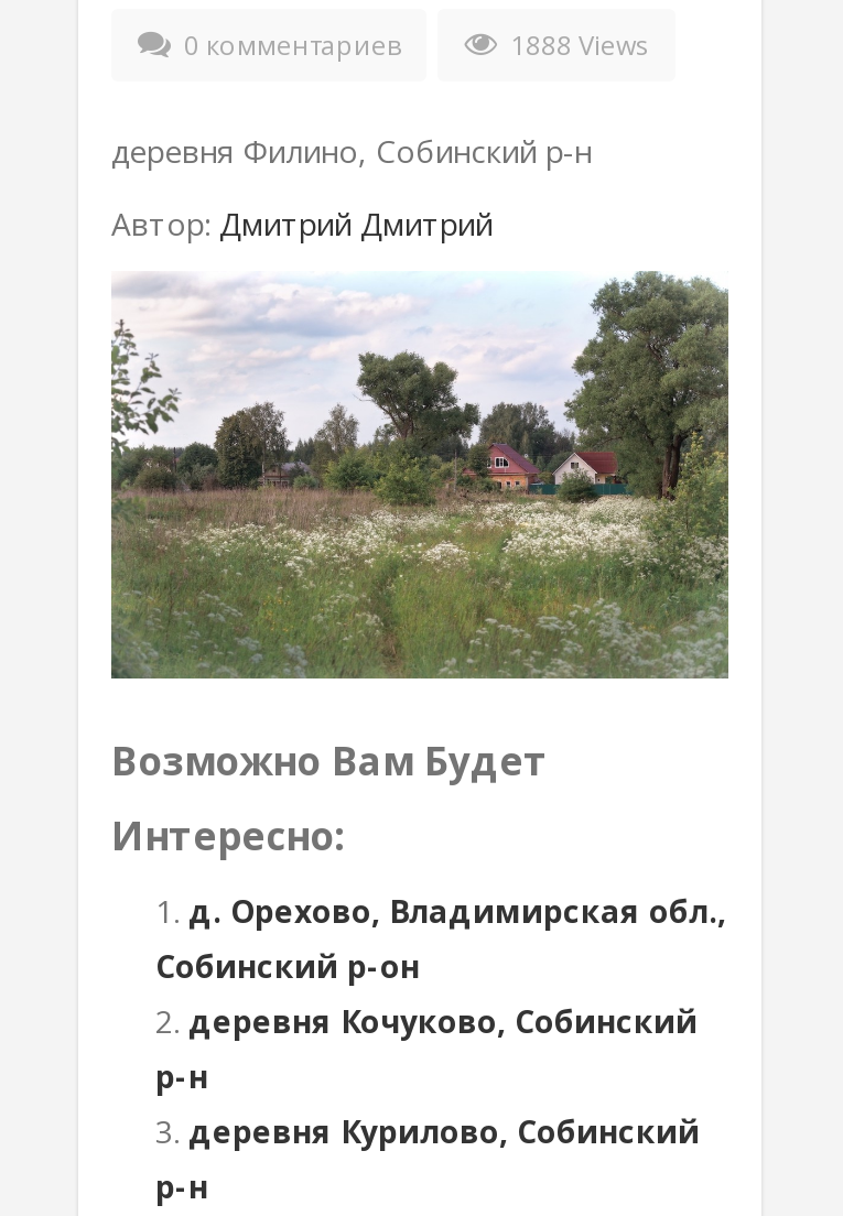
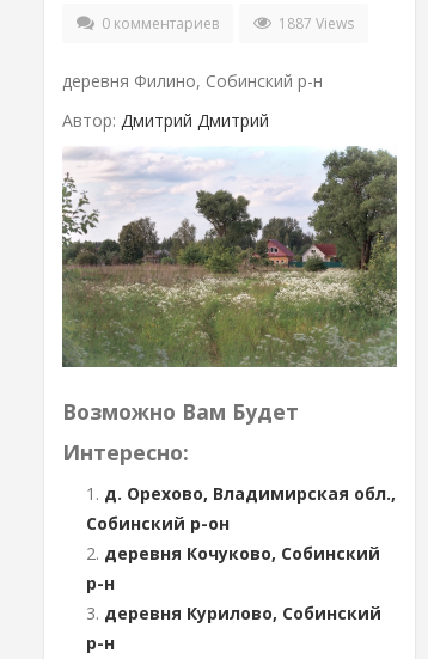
[504,26,649,64] 1888 Views -> [275,13,354,33] 1887 Views

